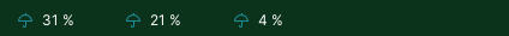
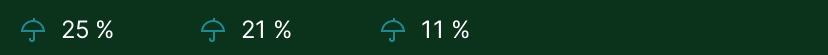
[42,11,74,29] 31 % -> [61,14,115,44] 25 %
[258,11,283,29] 4 % -> [421,14,471,44] 11 %

